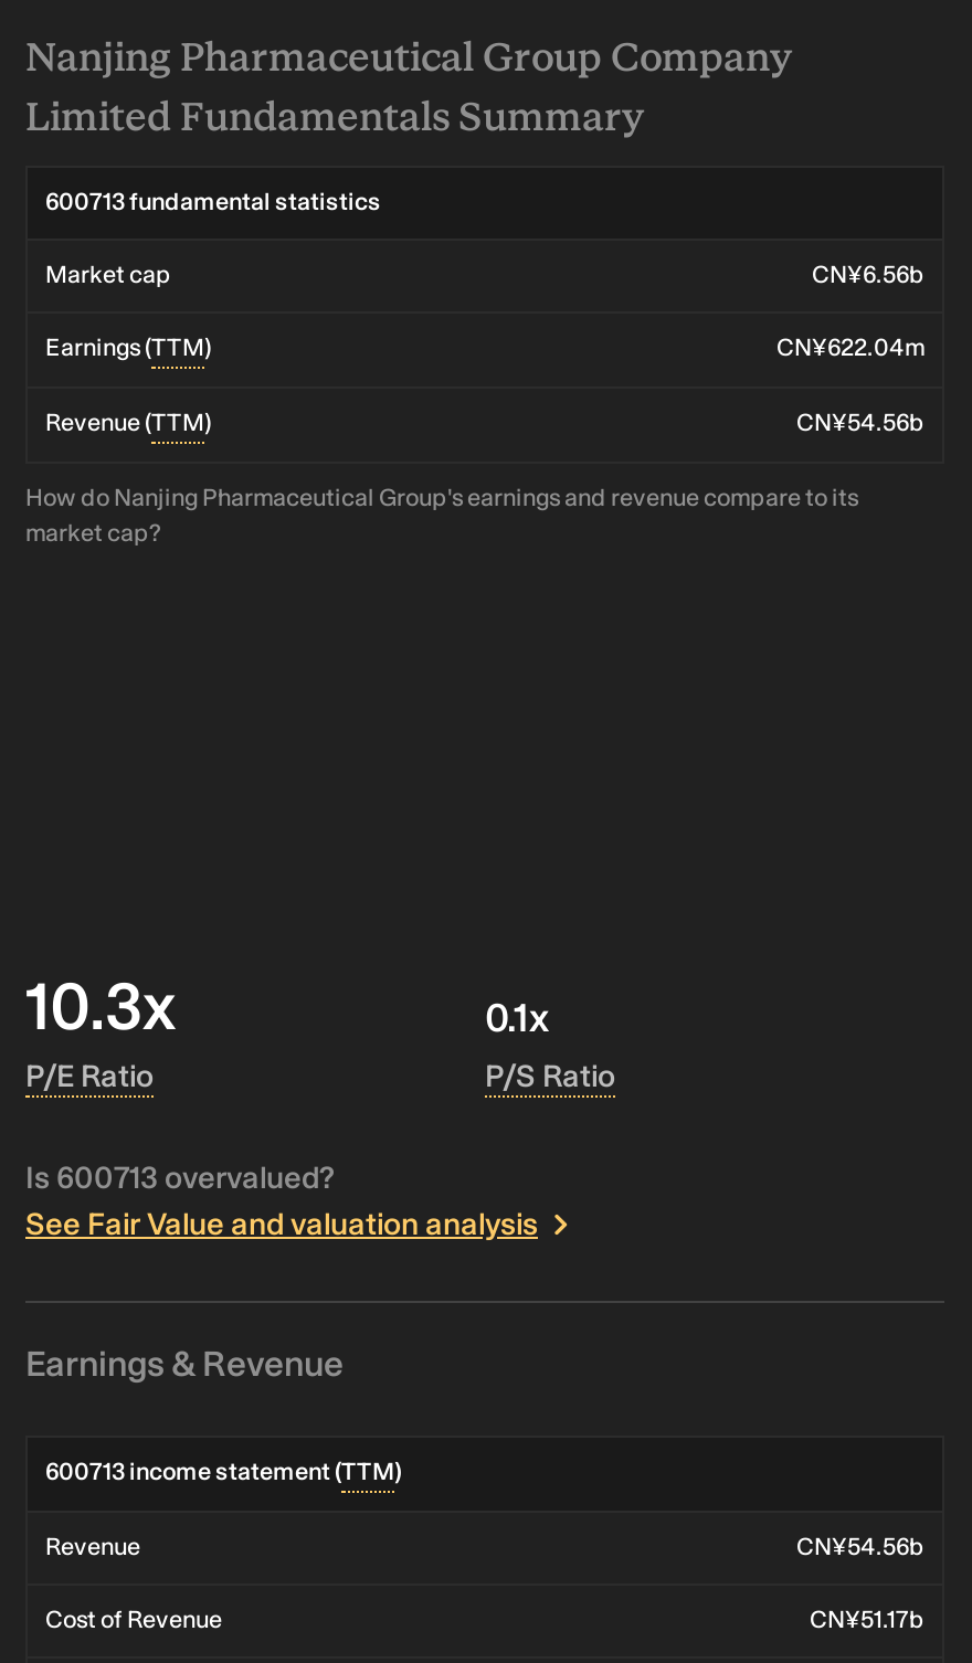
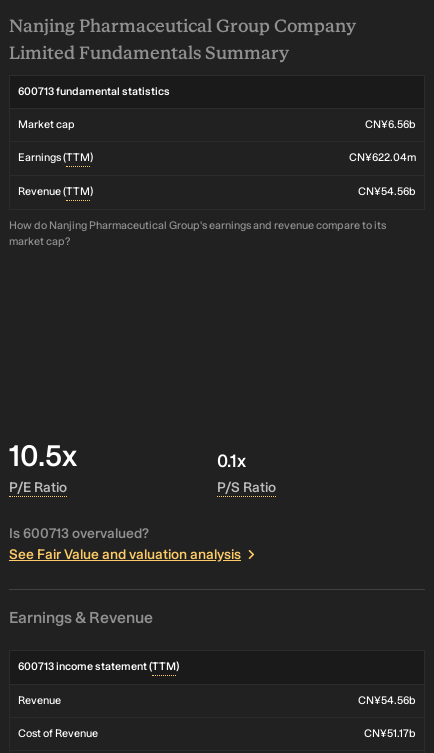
[25,967,176,1046] 10.3x -> [9,438,77,474] 10.5x

